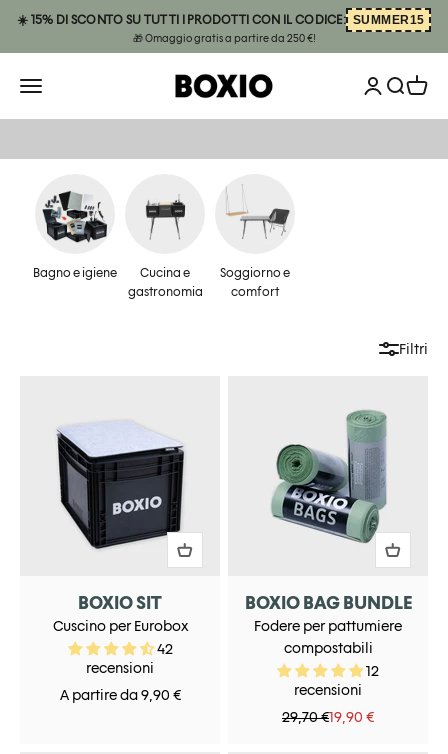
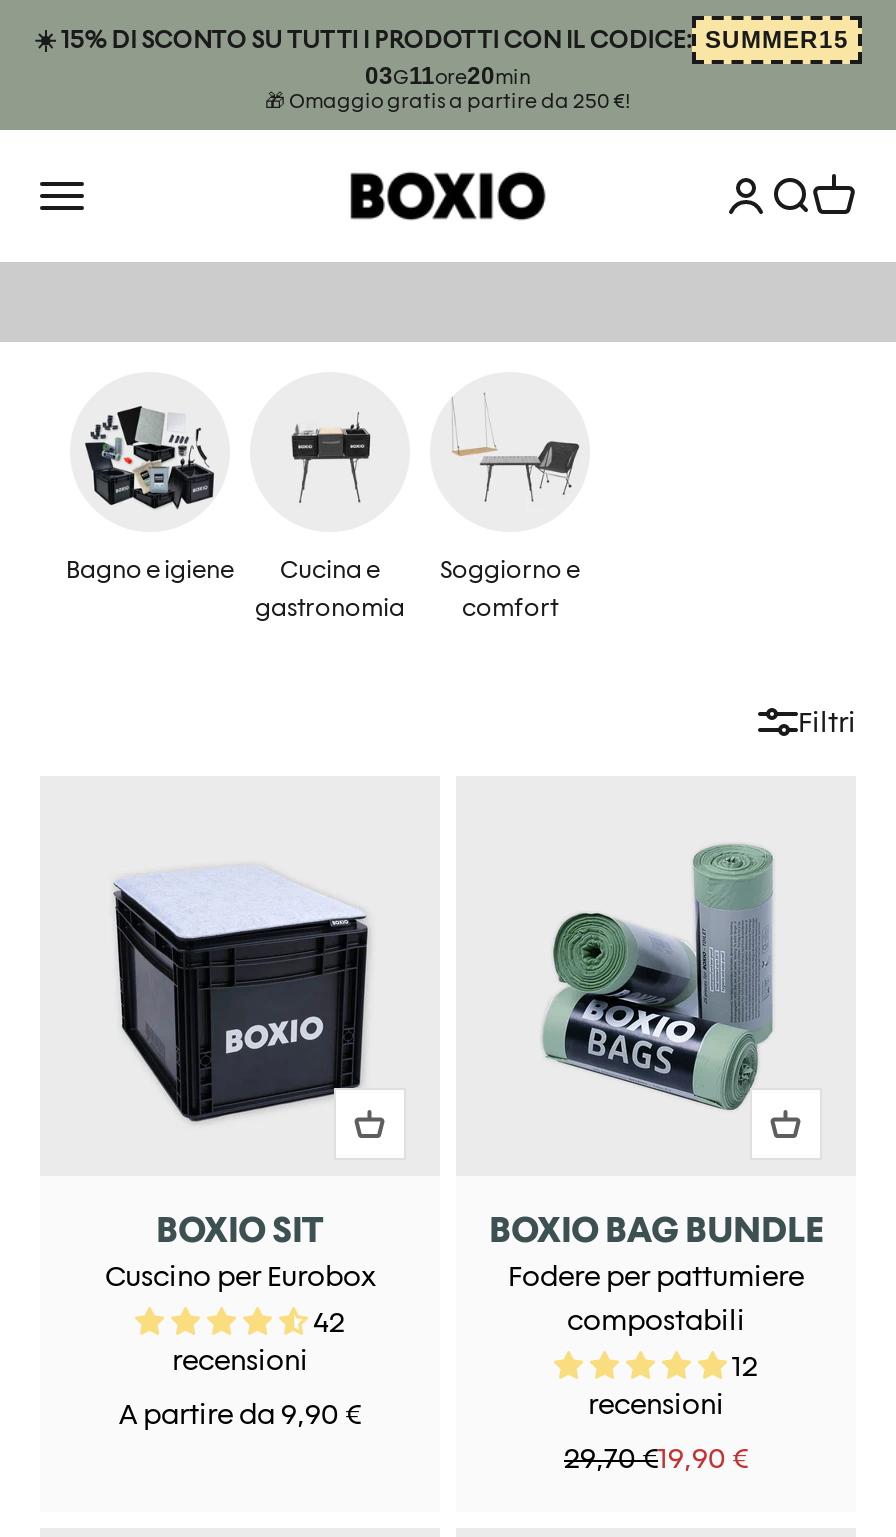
none -> [365,62,531,90] 03G11ore20min

